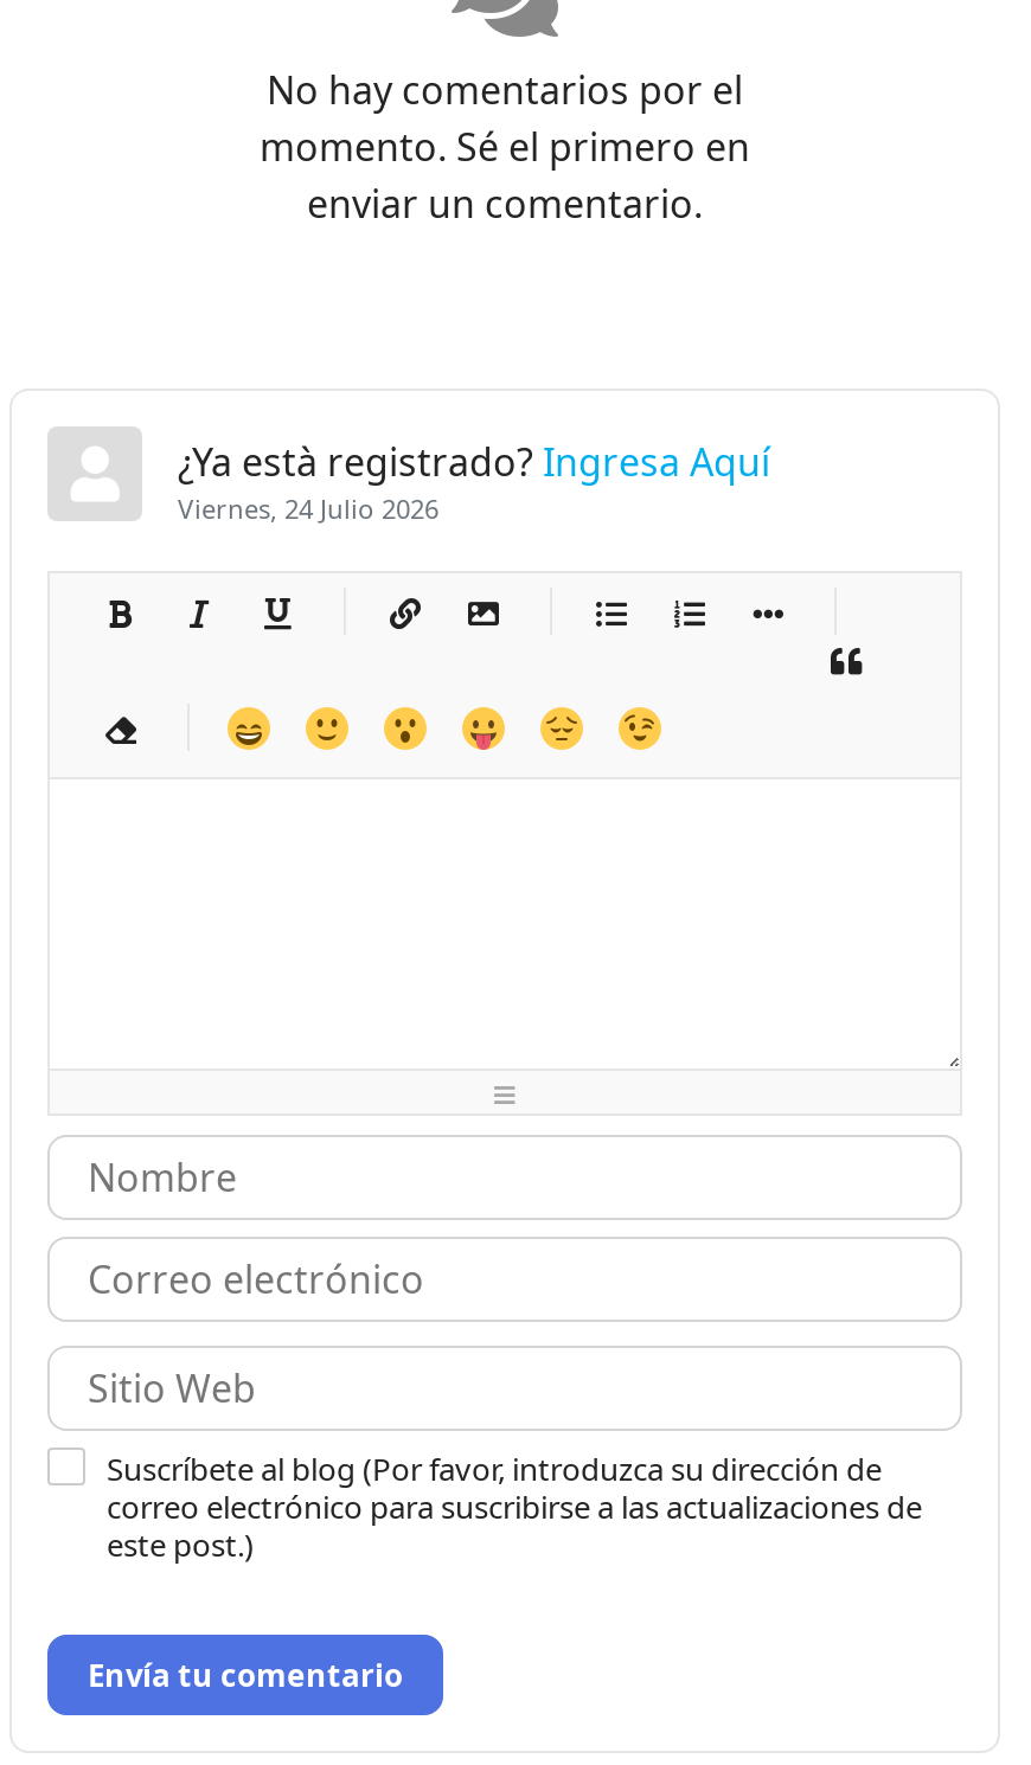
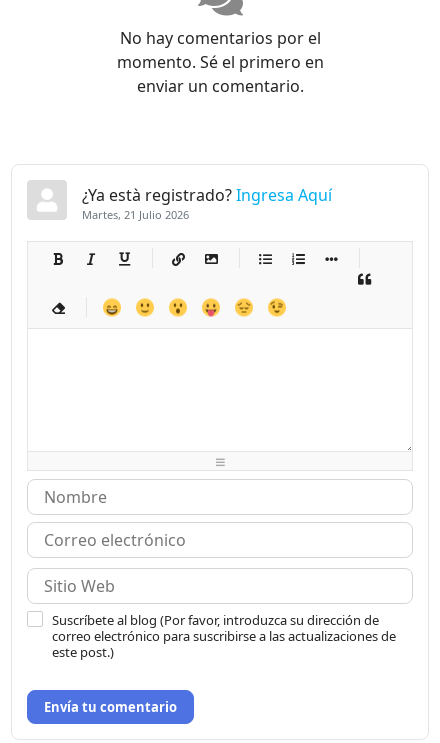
[178,491,438,527] Viernes, 24 Julio 2026 -> [82,207,189,222] Martes, 21 Julio 2026

